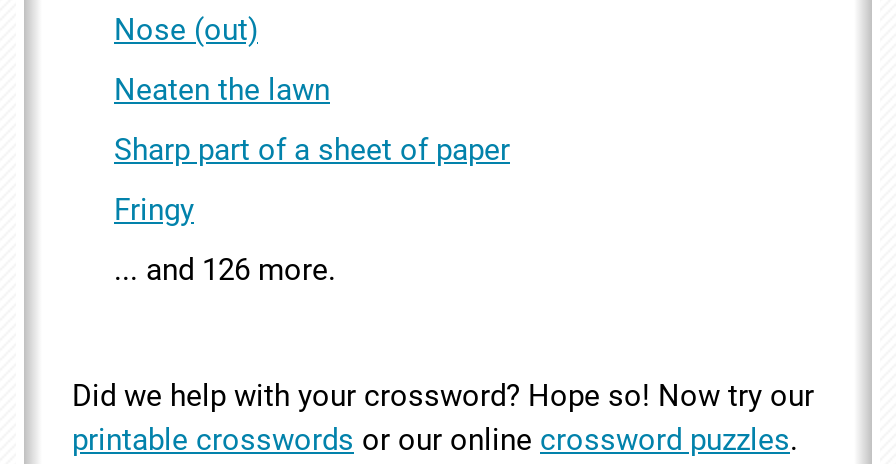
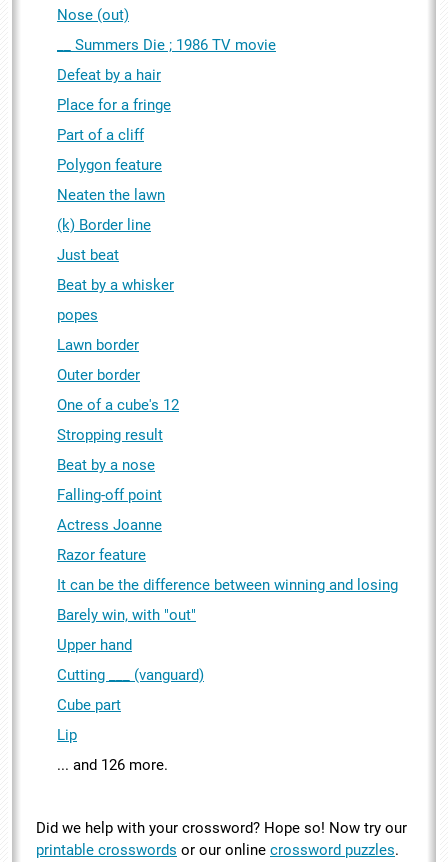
none -> [57,36,276,174] __ Summers Die ; 1986 TV movie | Defeat by a hair | Place for a fringe | Part of a cliff | Polygon feature
[114,132,510,228] Sharp part of a sheet of paper | Fringy -> [57,216,398,744] (k) Border line | Just beat | Beat by a whisker | popes | Lawn border | Outer border | One of a cube's 12 | Stropping result | Beat by a nose | Falling-off point | Actress Joanne | Razor feature | It can be the difference between winning and losing | Barely win, with "out" | Upper hand | Cutting ___ (vanguard) | Cube part | Lip

